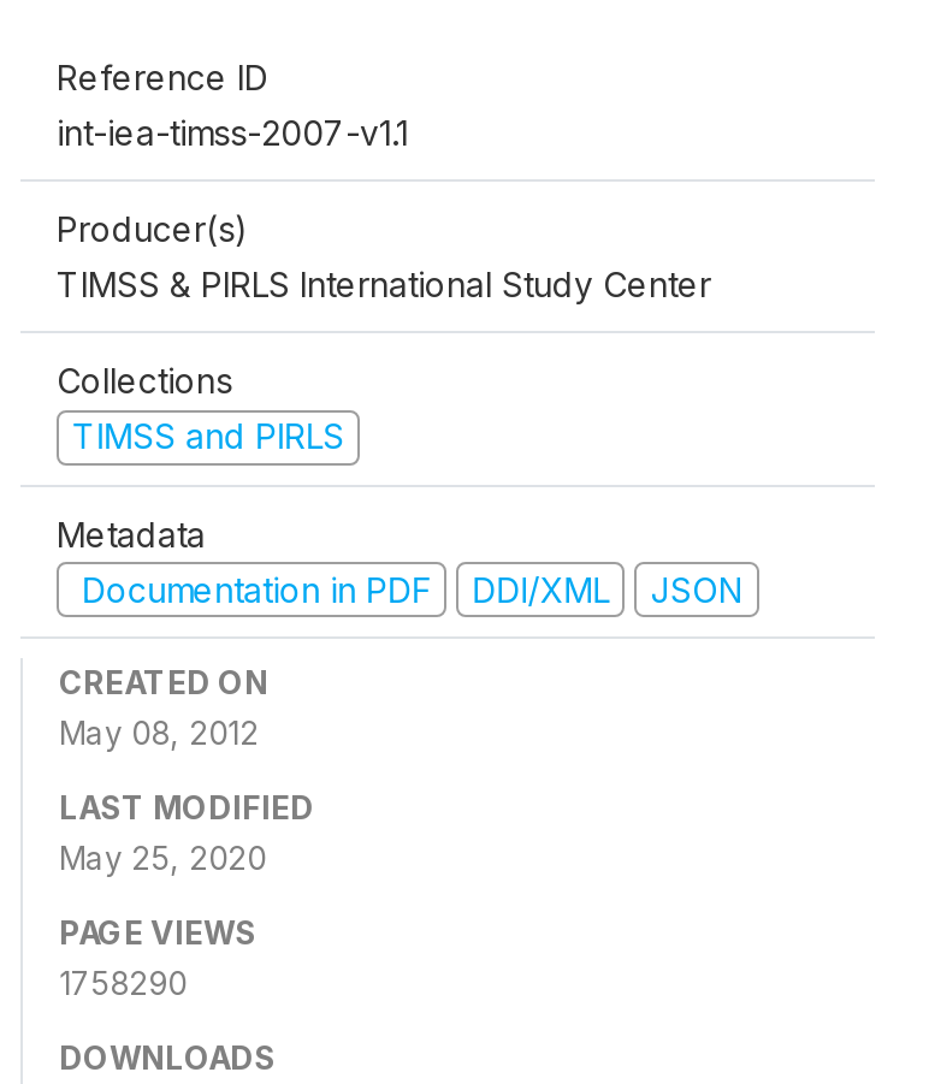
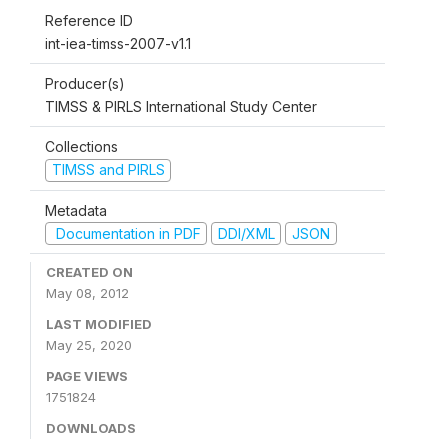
[59,964,187,1002] 1758290 -> [46,389,96,405] 1751824

